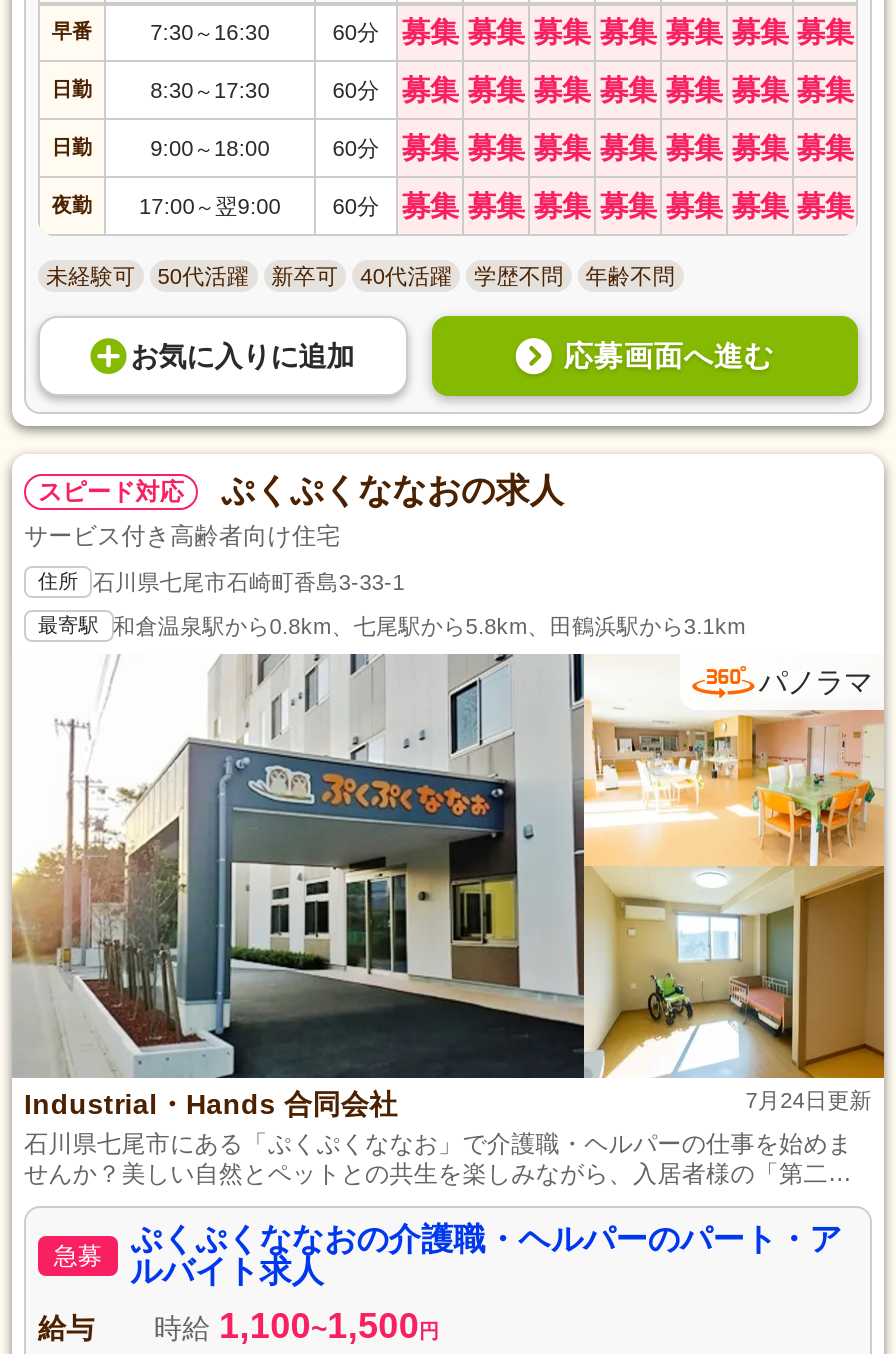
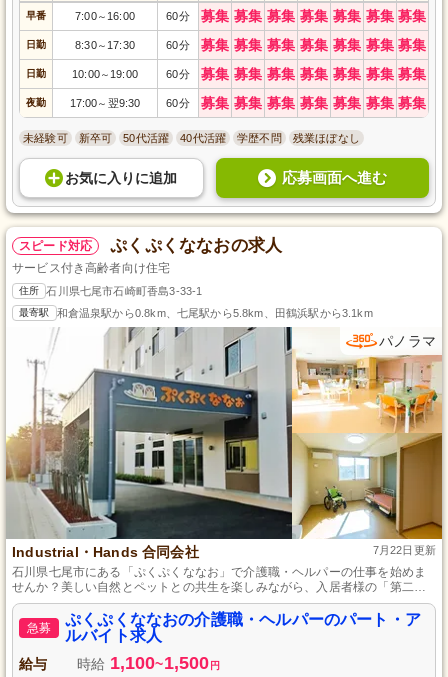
[150,19,270,43] 7:30～16:30 -> [75,10,135,22] 7:00～16:00
[150,135,270,159] 9:00～18:00 -> [72,68,138,80] 10:00～19:00
[139,193,281,217] 17:00～翌9:00 -> [69,97,140,109] 17:00～翌9:30
[157,263,249,287] 50代活躍 -> none
[586,263,675,287] 年齢不問 -> [293,132,360,144] 残業ほぼなし
none -> [123,132,169,144] 50代活躍
[745,1087,872,1111] 7月24日更新 -> [373,544,436,556] 7月22日更新

